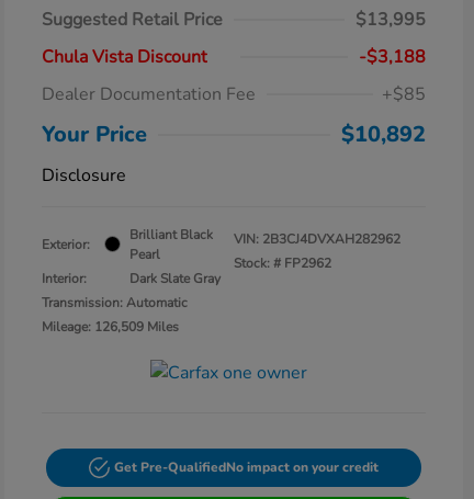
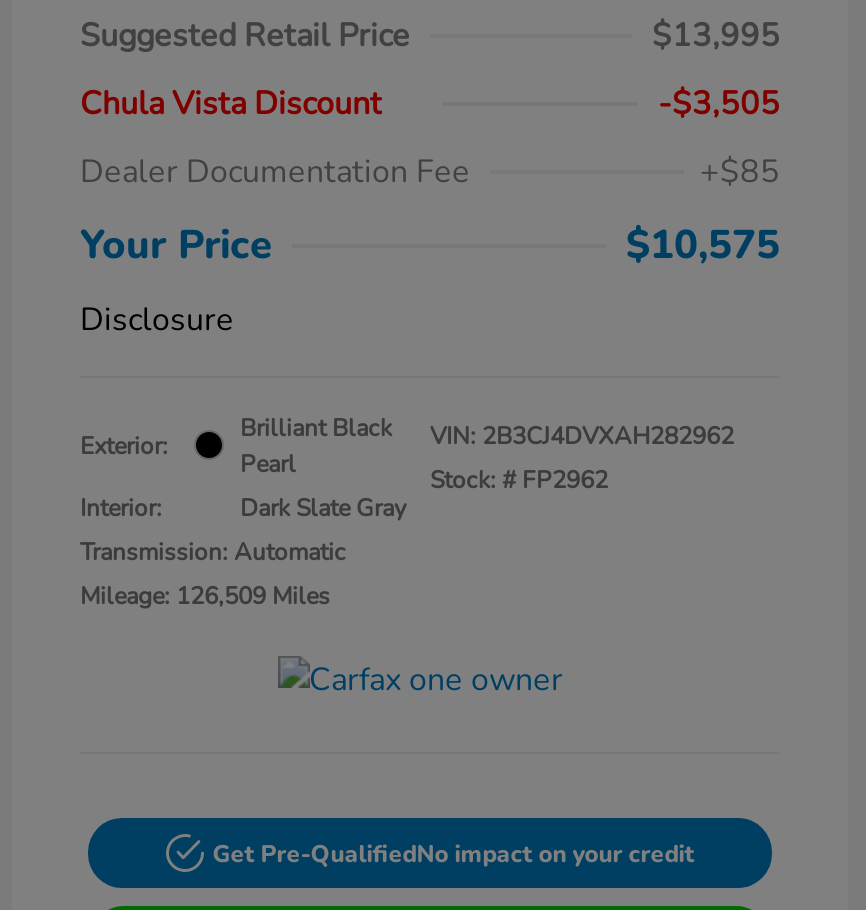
[359,45,426,69] -$3,188 -> [658,81,780,125] -$3,505
[341,119,426,149] $10,892 -> [626,217,780,271] $10,575

